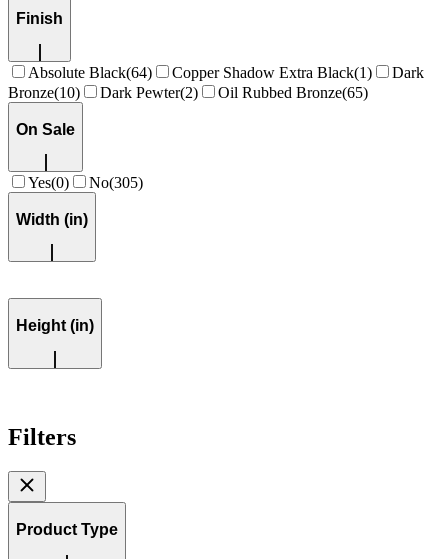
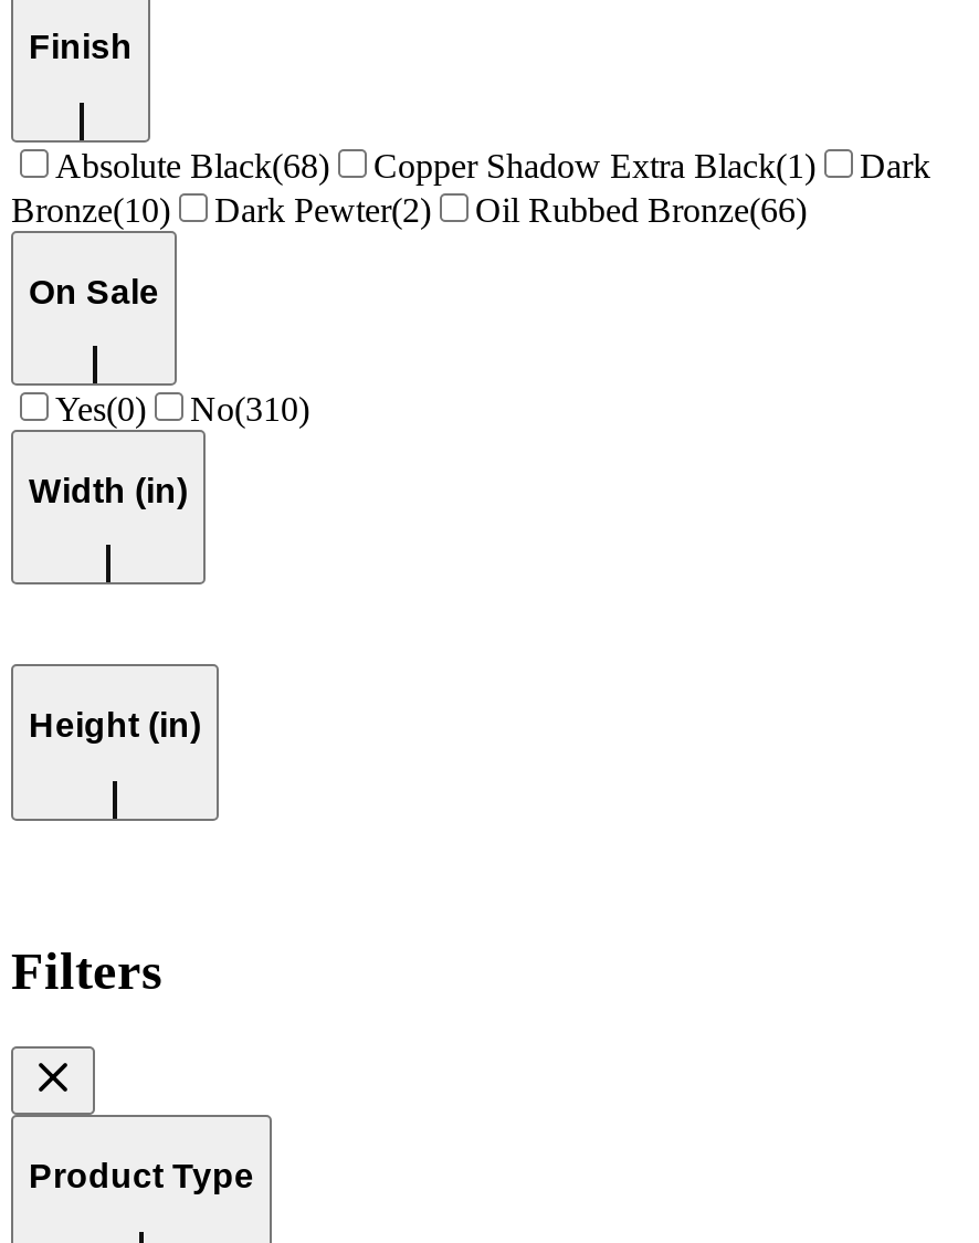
[28,64,152,81] Absolute Black(64) -> [55,147,329,184] Absolute Black(68)
[218,84,368,101] Oil Rubbed Bronze(65) -> [475,191,807,228] Oil Rubbed Bronze(66)
[28,174,143,191] Yes(0) No(305) -> [55,390,309,428] Yes(0) No(310)

